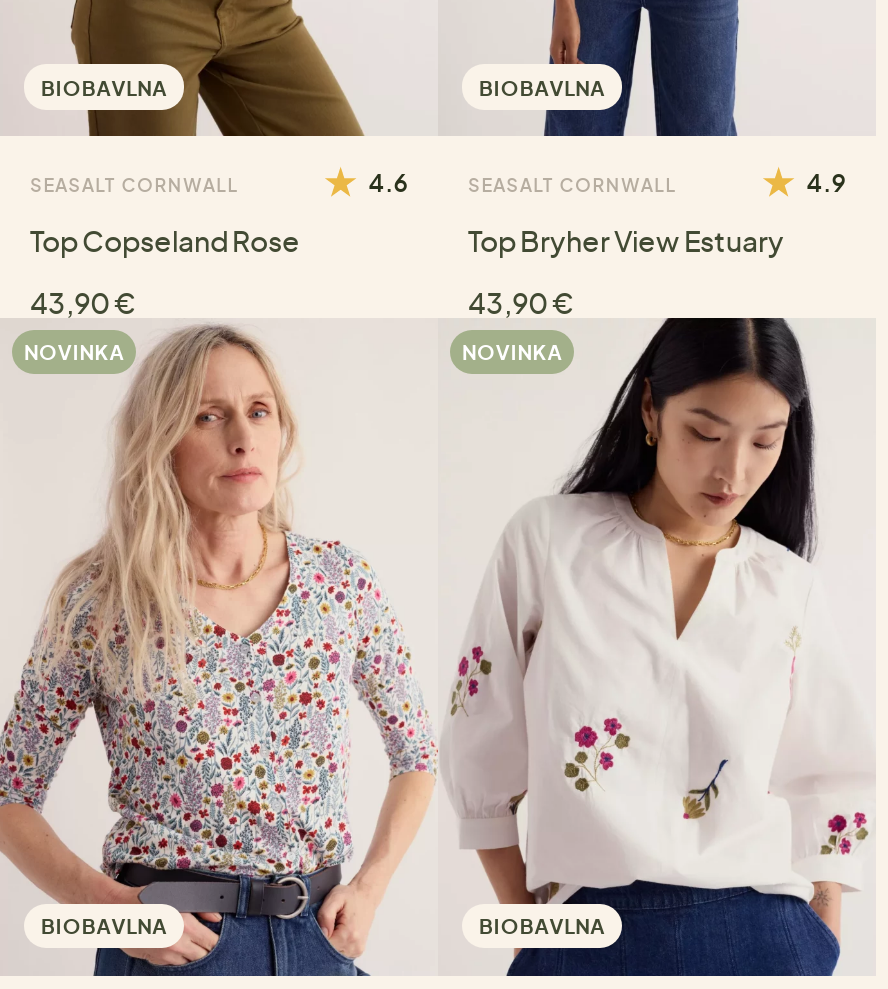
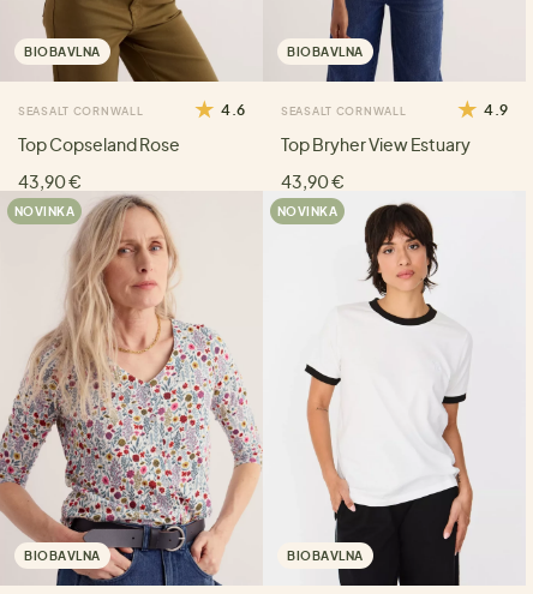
[440,316,870,978] [image] -> [264,191,521,586] [image]

